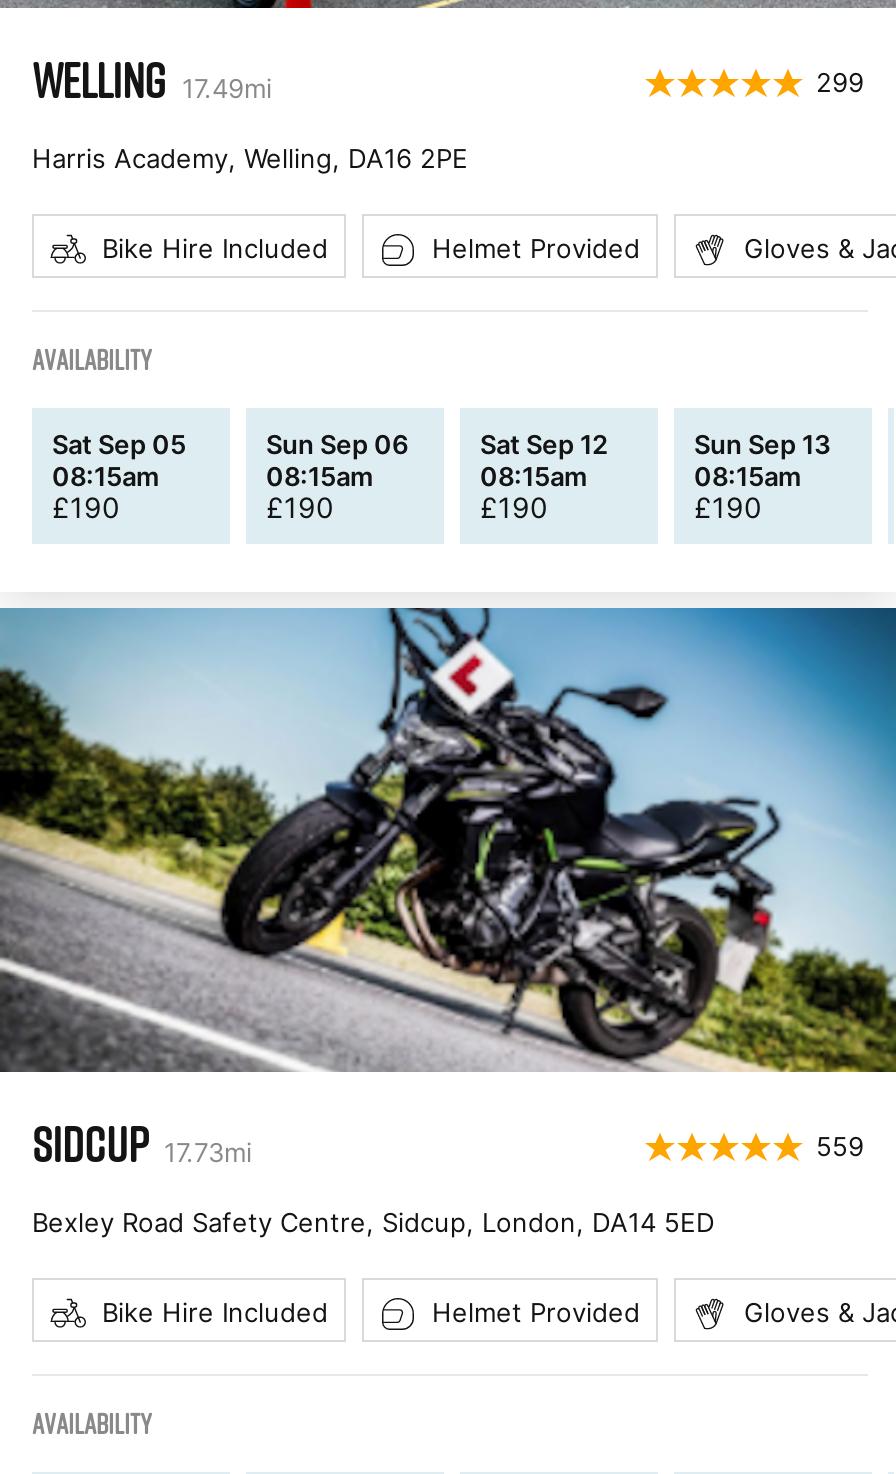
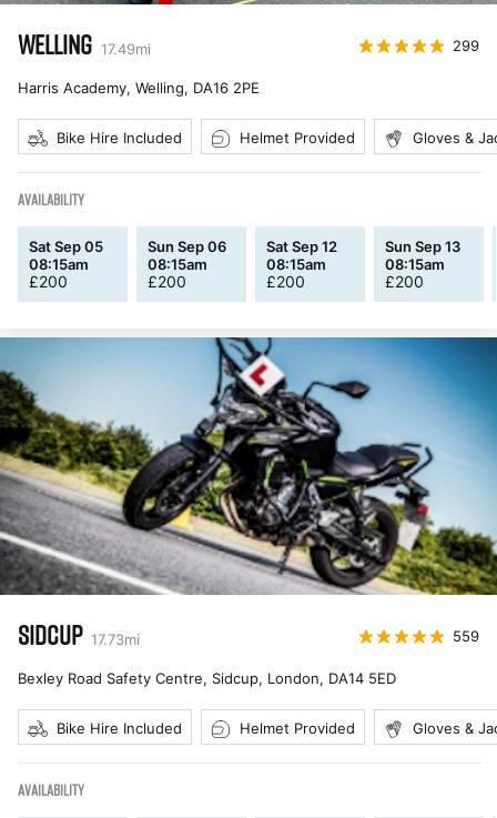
[52,490,120,524] £190 -> [29,272,68,291] £200
[266,490,334,524] £190 -> [148,272,186,291] £200
[480,490,548,524] £190 -> [266,272,305,291] £200
[694,490,762,524] £190 -> [385,272,424,291] £200

